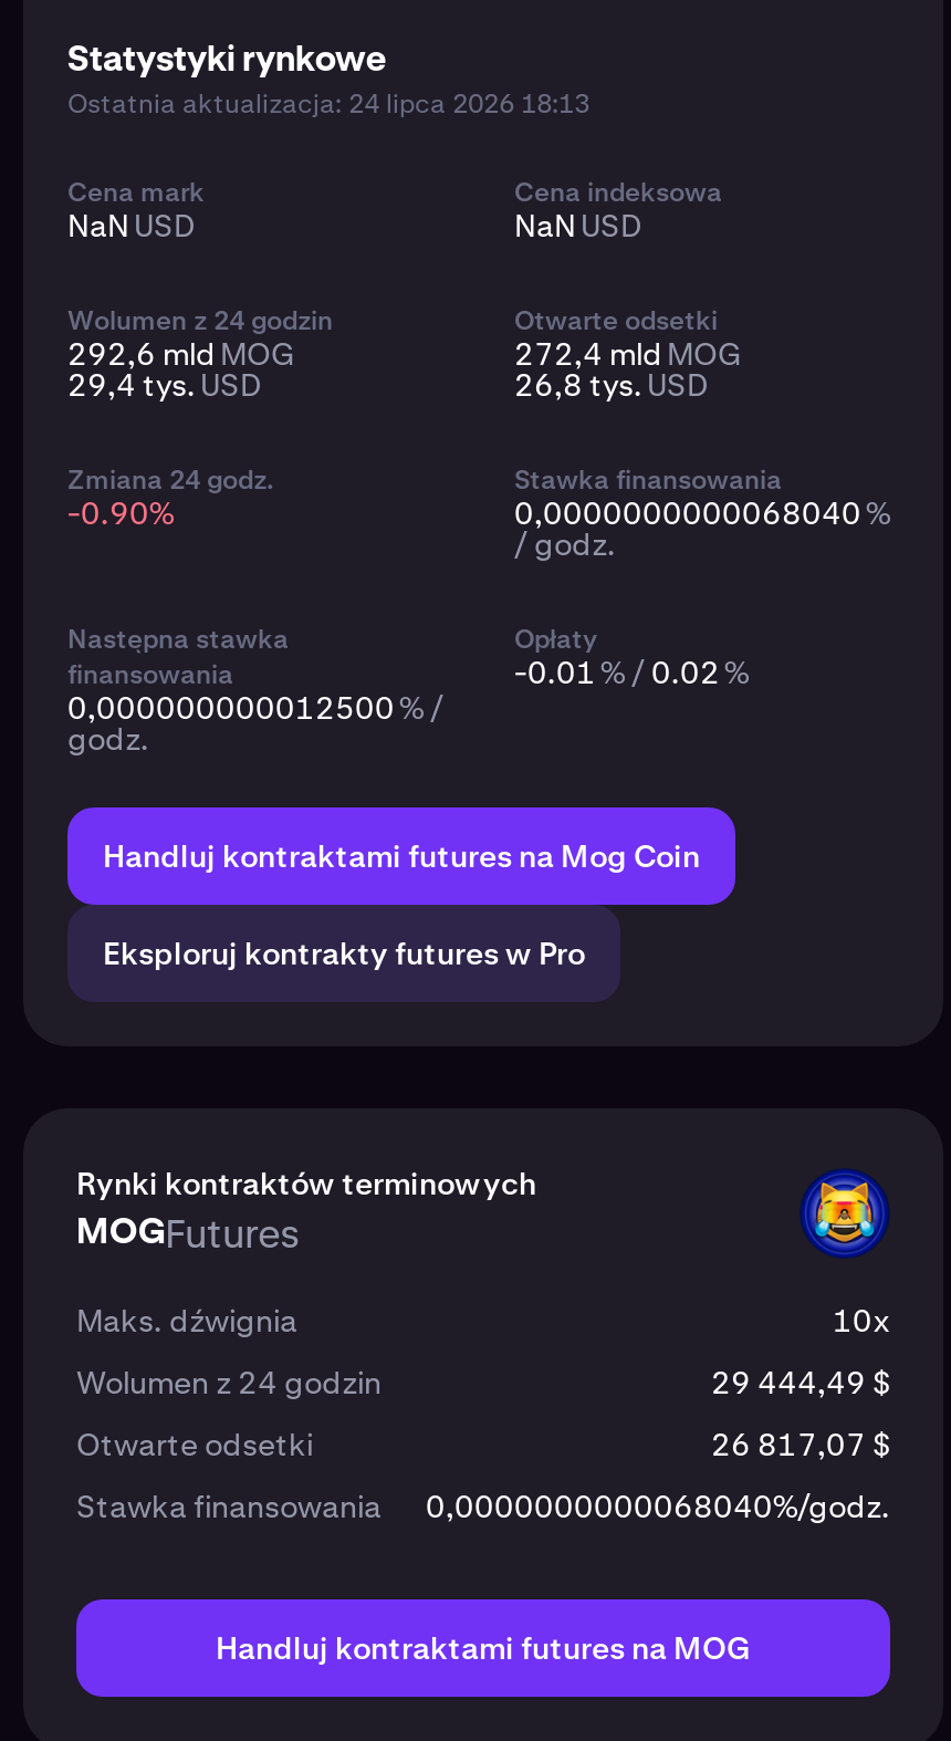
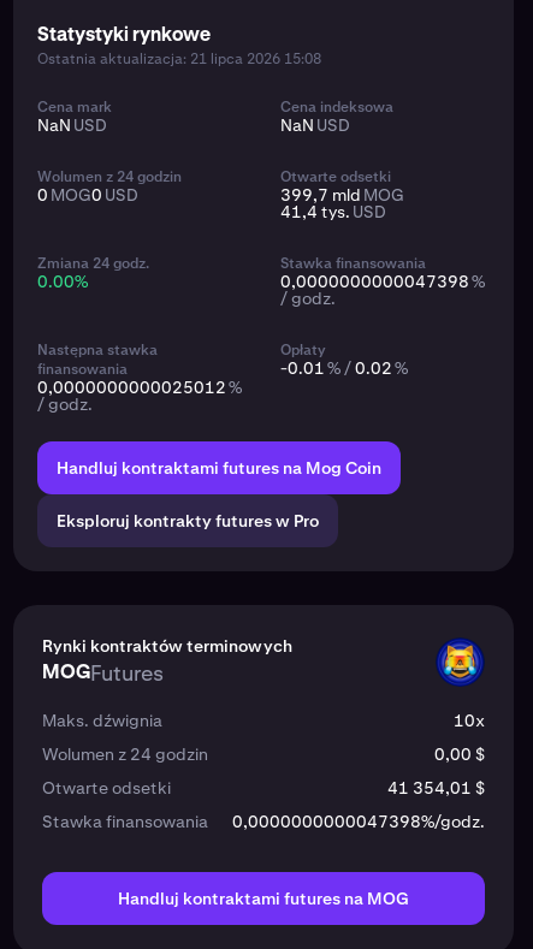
[67,86,589,122] Ostatnia aktualizacja: 24 lipca 2026 18:13 -> [37,49,321,69] Ostatnia aktualizacja: 21 lipca 2026 15:08
[67,334,295,405] 292,6 mld MOG | 29,4 tys. USD -> [37,184,138,206] 0 MOG0 USD
[514,334,742,374] 272,4 mld MOG -> [280,184,404,206] 399,7 mld MOG
[514,365,709,405] 26,8 tys. USD -> [280,201,386,223] 41,4 tys. USD
[67,493,174,533] -0.90% -> [37,271,88,292] 0.00%
[514,493,890,533] 0,0000000000068040 % -> [280,271,485,292] 0,0000000000047398 %
[67,688,443,759] 0,000000000012500 % / | godz. -> [37,376,242,415] 0,0000000000025012 % | / godz.
[711,1363,890,1403] 29 444,49 $ -> [434,743,485,765] 0,00 $
[711,1425,890,1464] 26 817,07 $ -> [387,777,485,799] 41 354,01 $
[76,1487,890,1526] Stawka finansowania 0,0000000000068040%/godz. -> [42,811,485,832] Stawka finansowania 0,0000000000047398%/godz.

